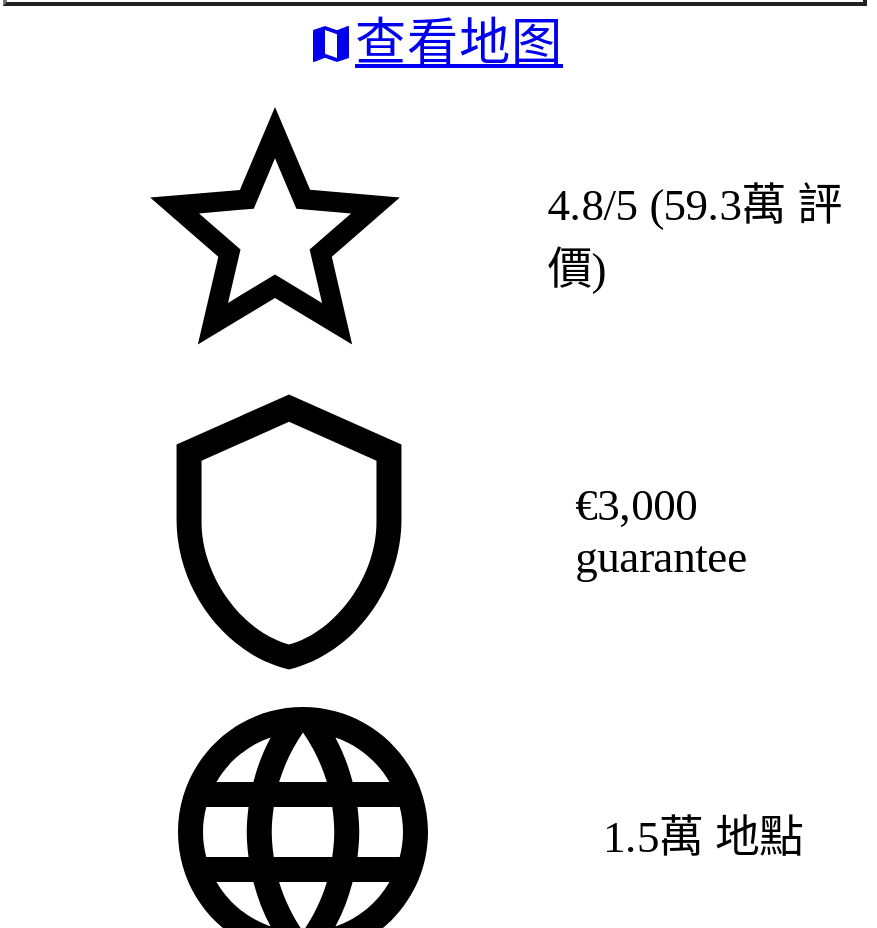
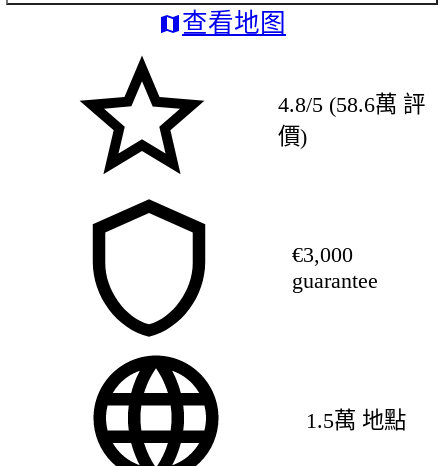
[548,181,842,231] 4.8/5 (59.3萬 評 -> [278,92,425,117] 4.8/5 (58.6萬 評

